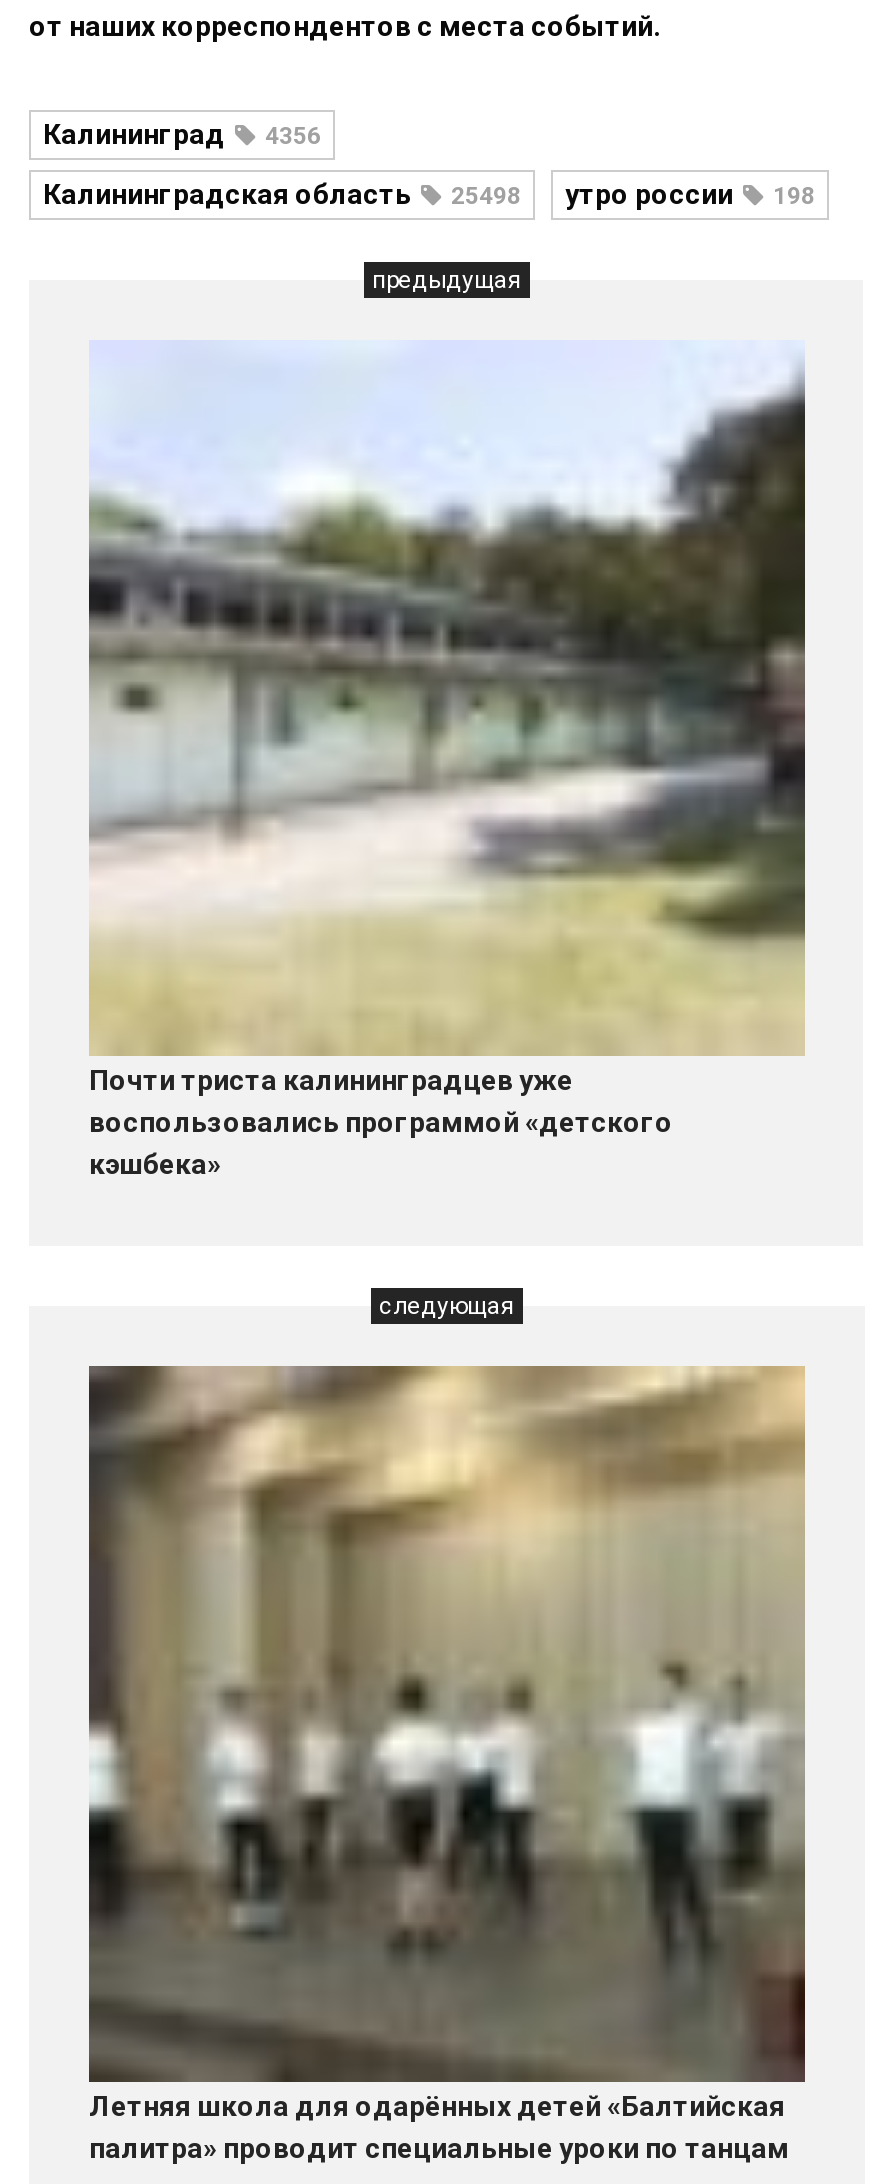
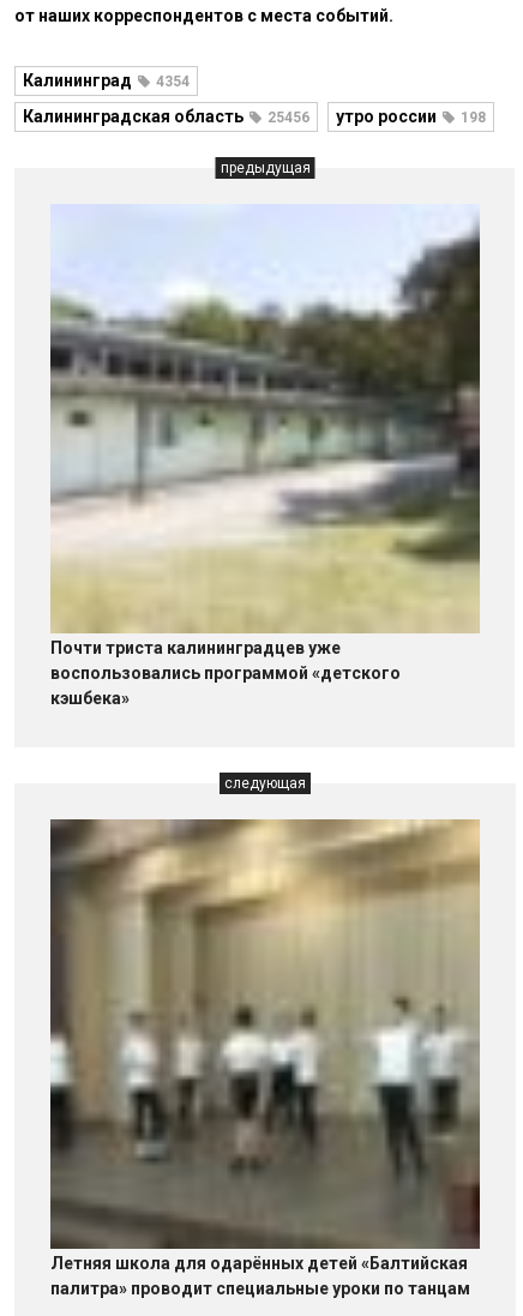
[43,117,321,149] Калининград 4356 -> [23,70,190,89] Калининград 4354
[43,177,815,209] Калининградская область 25498 утро россии 198 -> [23,106,486,125] Калининградская область 25456 утро россии 198

